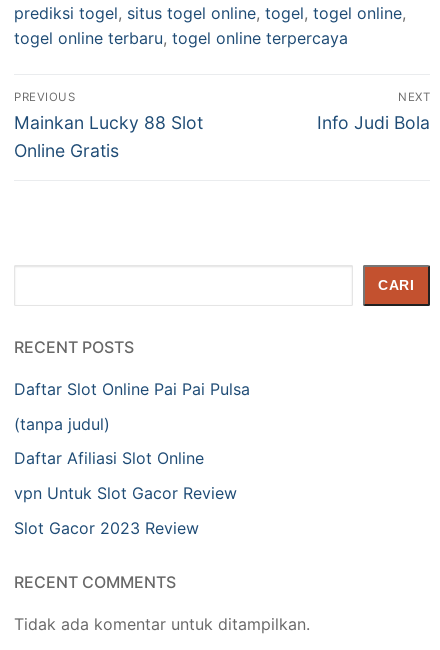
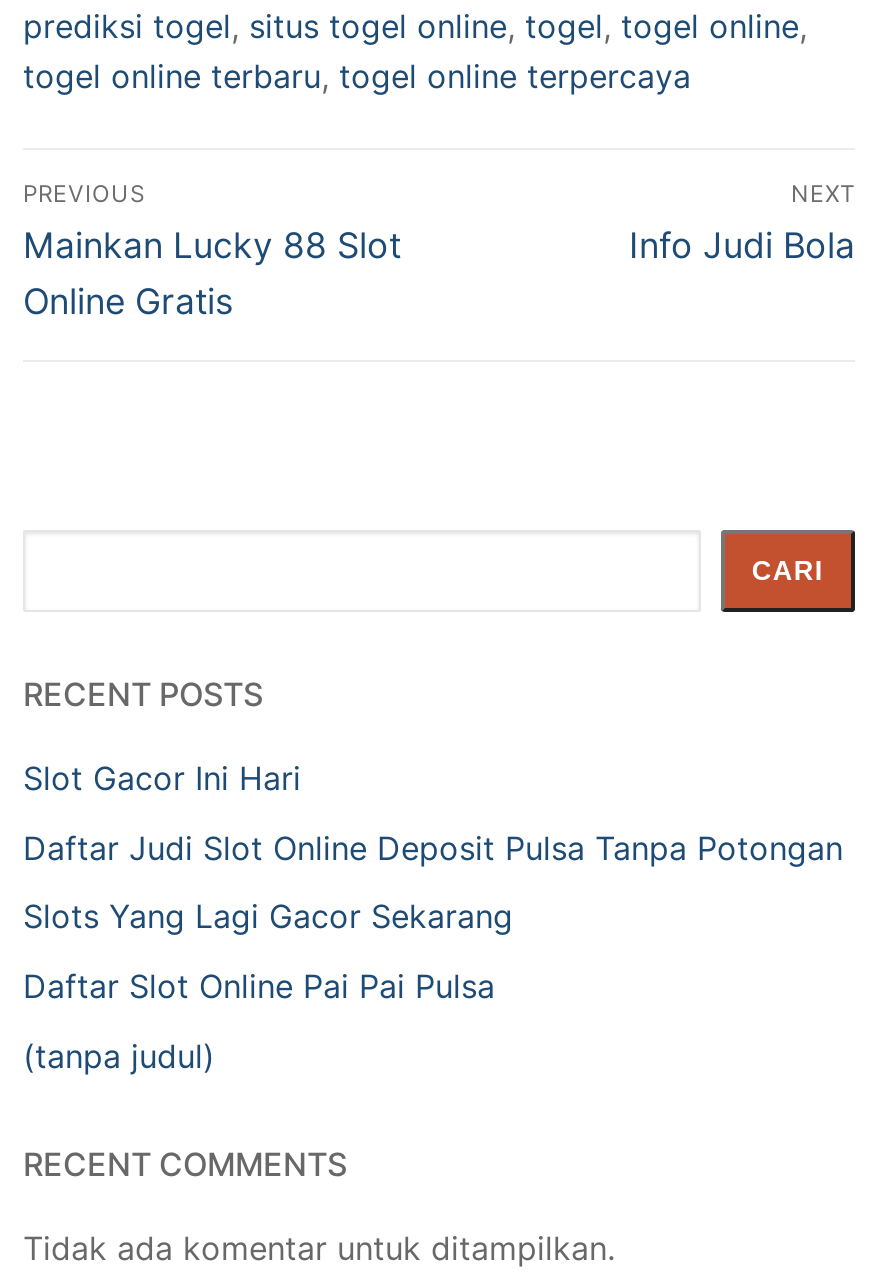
none -> [23,758,843,937] Slot Gacor Ini Hari | Daftar Judi Slot Online Deposit Pulsa Tanpa Potongan | Slots Yang Lagi Gacor Sekarang
moved [14,379,250,434] -> [23,966,495,1075]: Daftar Slot Online Pai Pai Pulsa | (tanpa judul)
[14,448,237,538] Daftar Afiliasi Slot Online | vpn Untuk Slot Gacor Review | Slot Gacor 2023 Review -> none

